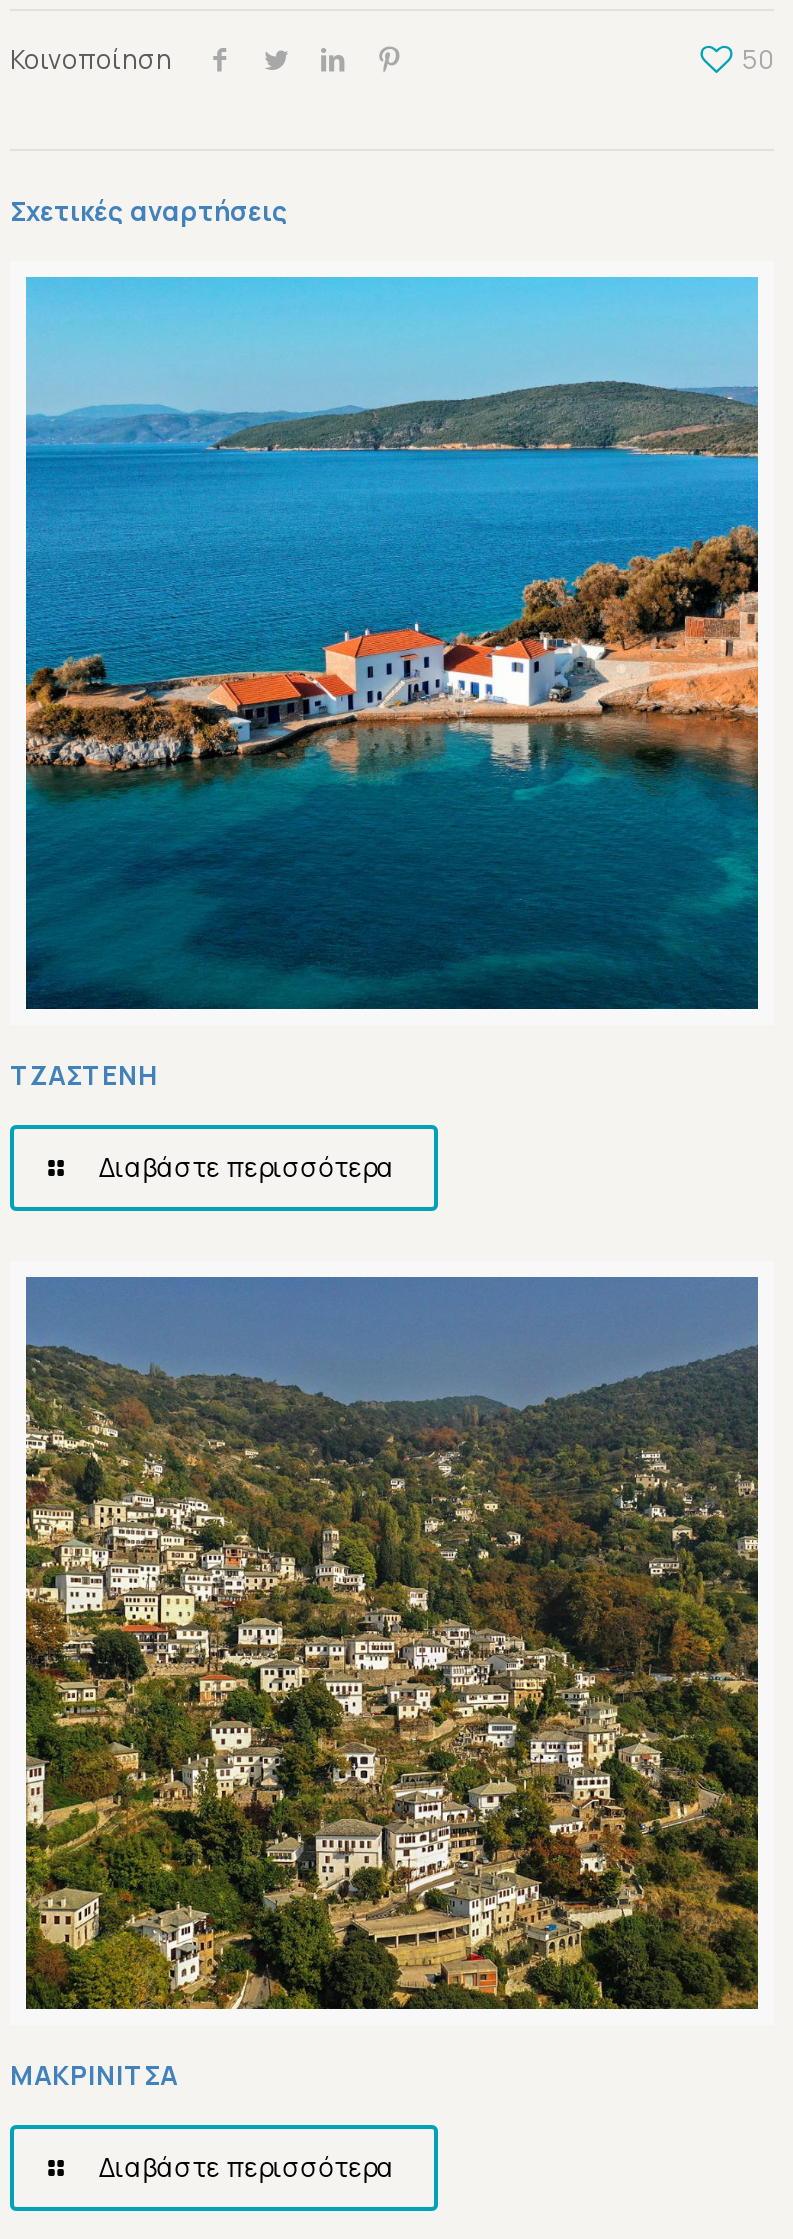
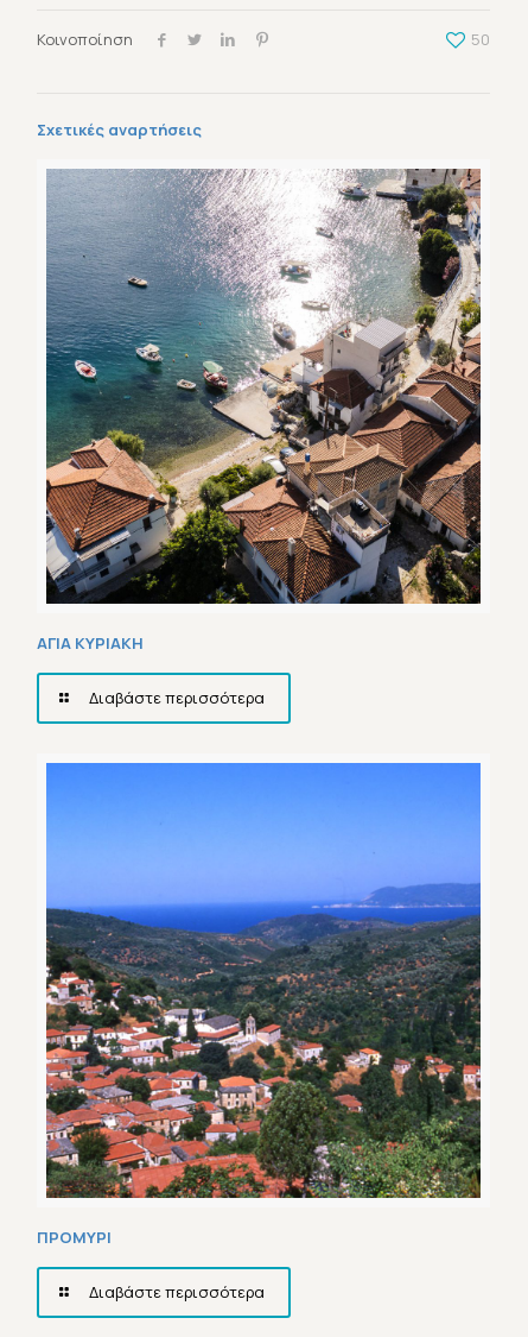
[10,275,760,1093] [image] | ΤΖΑΣΤΕΝΗ -> [37,168,482,654] [image] | ΑΓΙΑ ΚΥΡΙΑΚΗ
[10,1277,760,2094] [image] | ΜΑΚΡΙΝΙΤΣΑ -> [37,763,482,1248] [image] | ΠΡΟΜΥΡΙ

